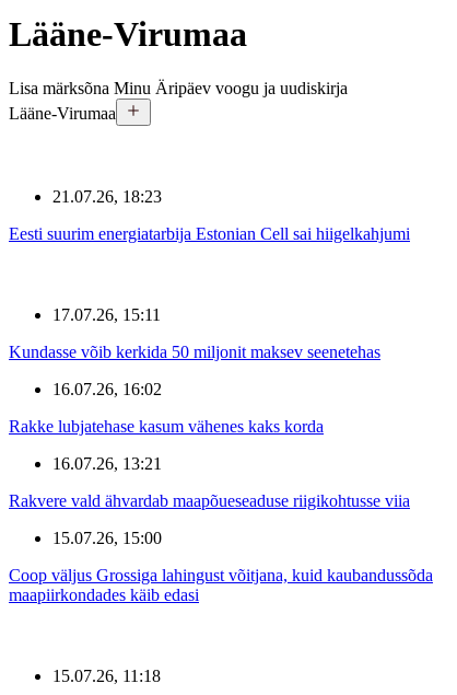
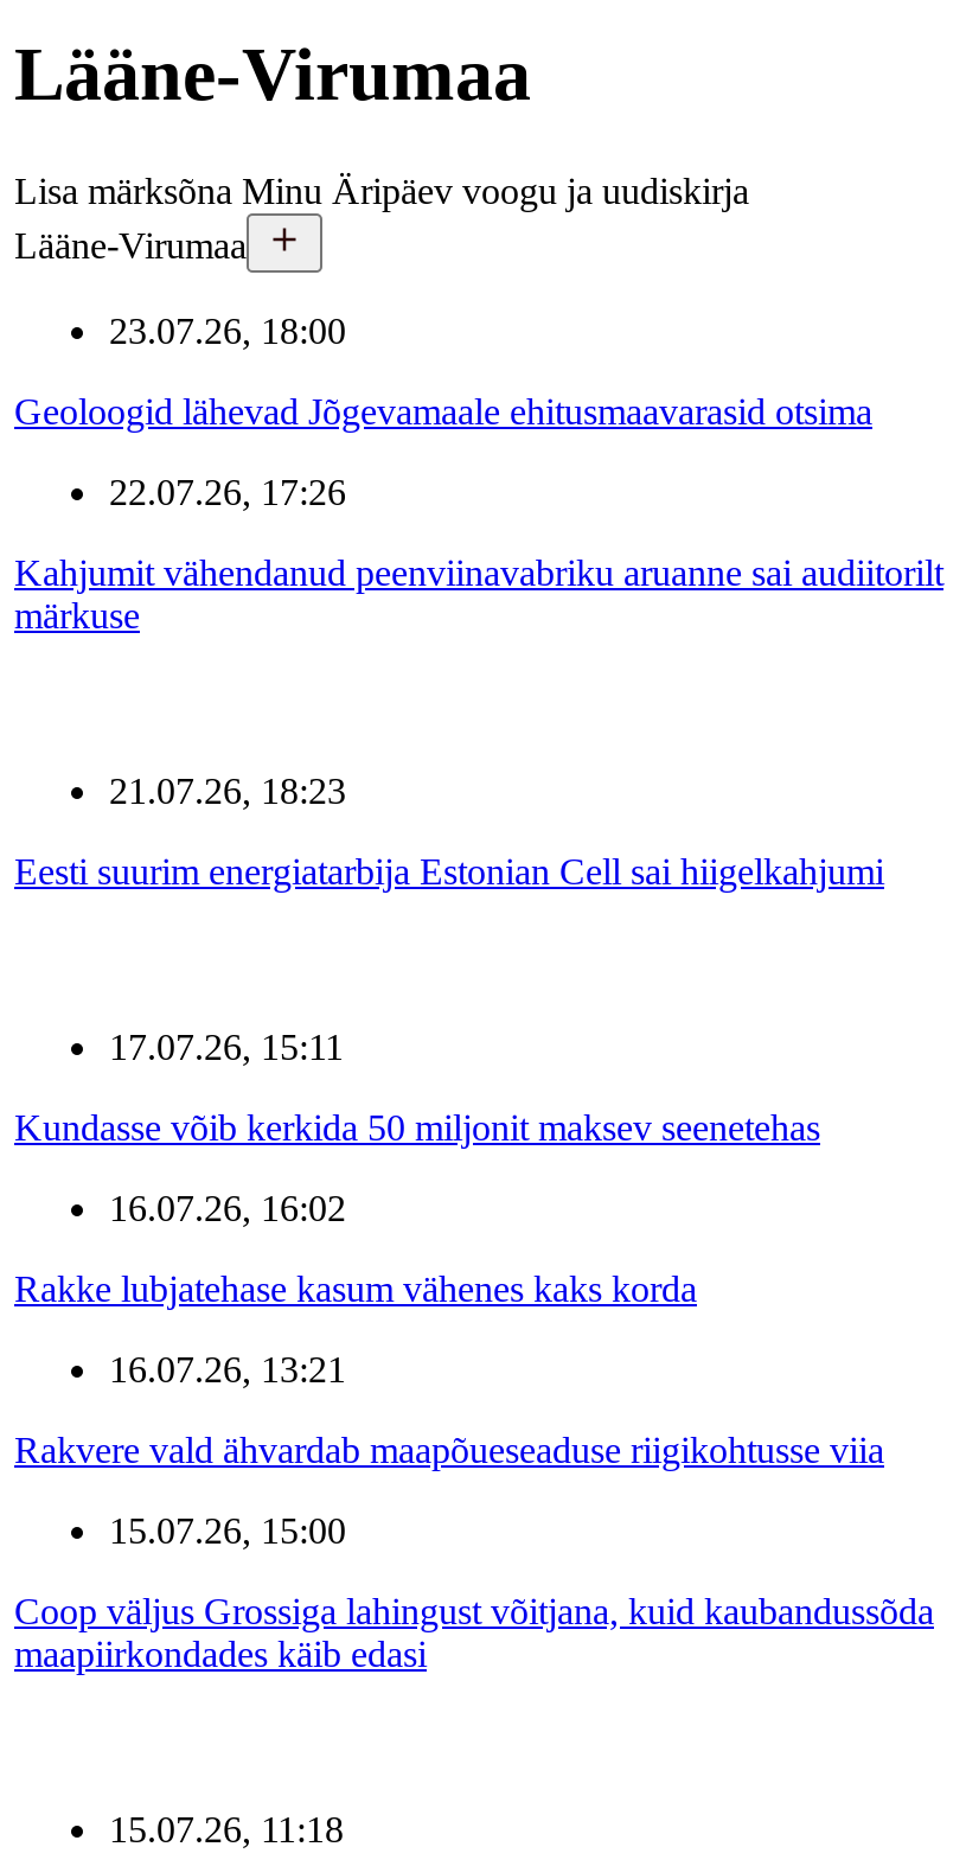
none -> [14,310,943,635] 23.07.26, 18:00 | Geoloogid lähevad Jõgevamaale ehitusmaavarasid otsima | 22.07.26, 17:26 | Kahjumit vähendanud peenviinavabriku aruanne sai audiitorilt | märkuse

